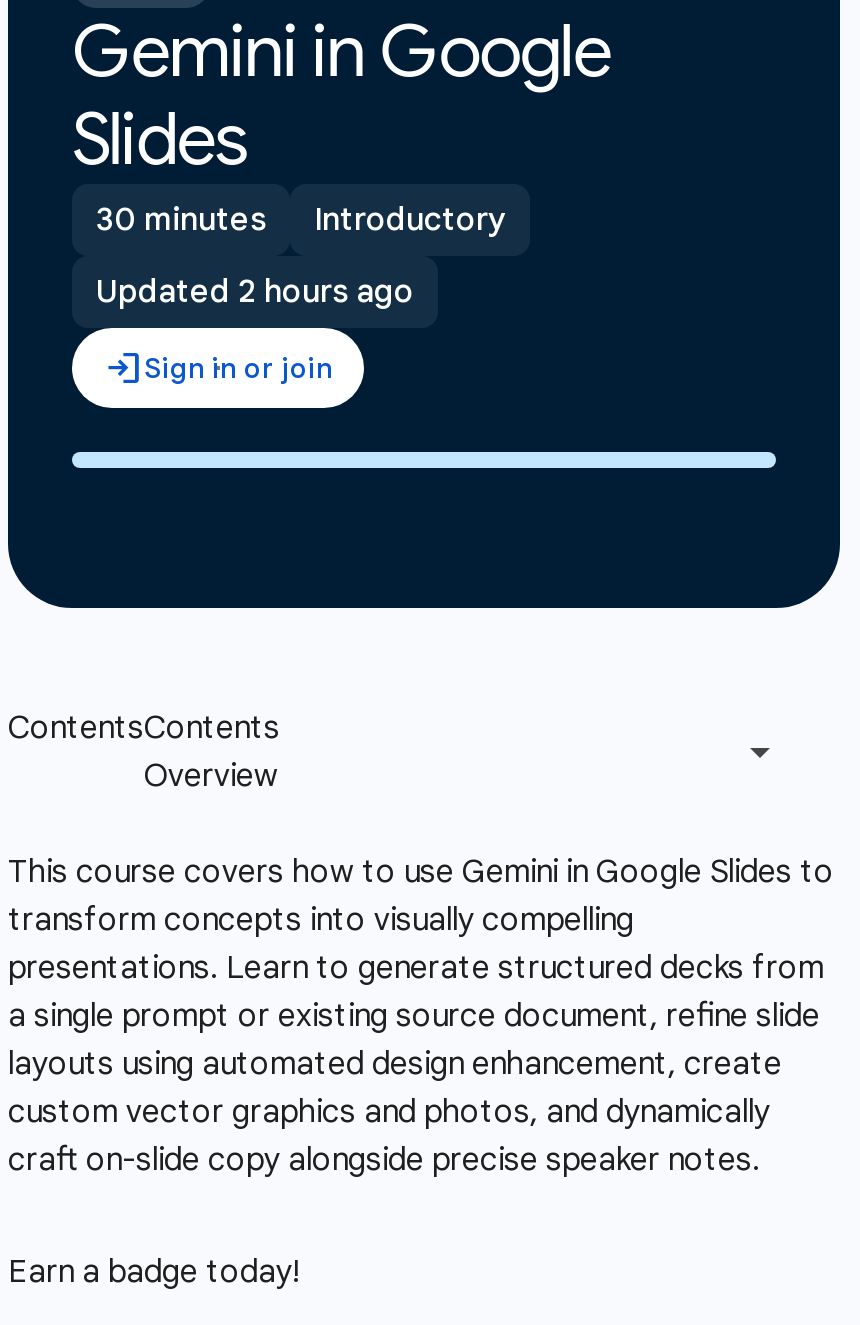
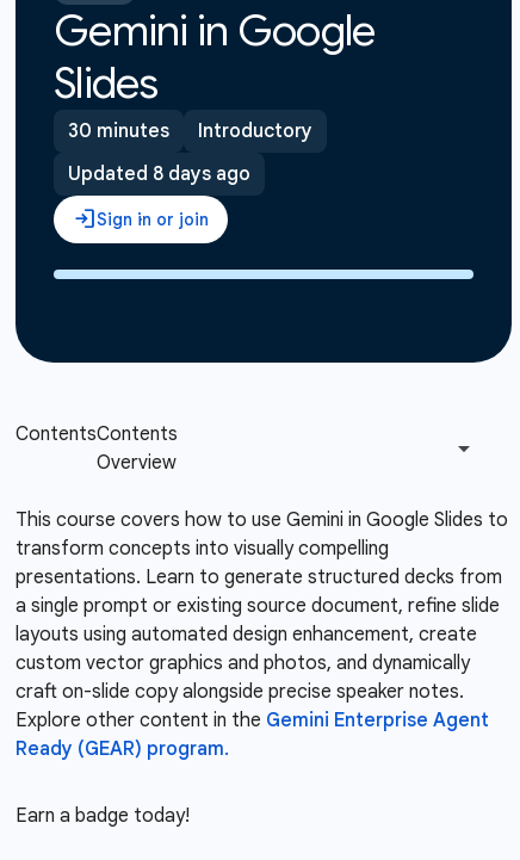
[96,272,414,312] Updated 2 hours ago -> [68,162,250,186] Updated 8 days ago
none -> [16,709,489,761] Explore other content in the Gemini Enterprise Agent | Ready (GEAR) program.

